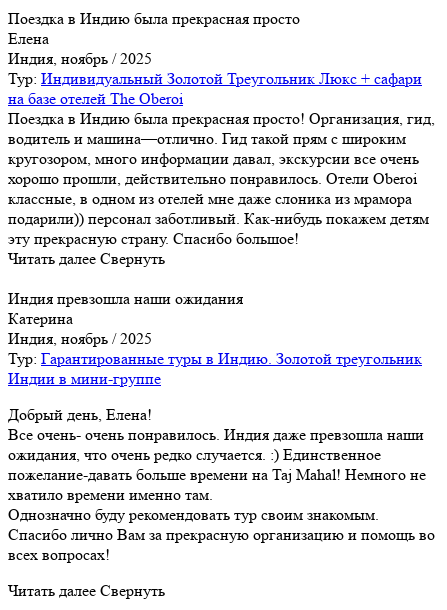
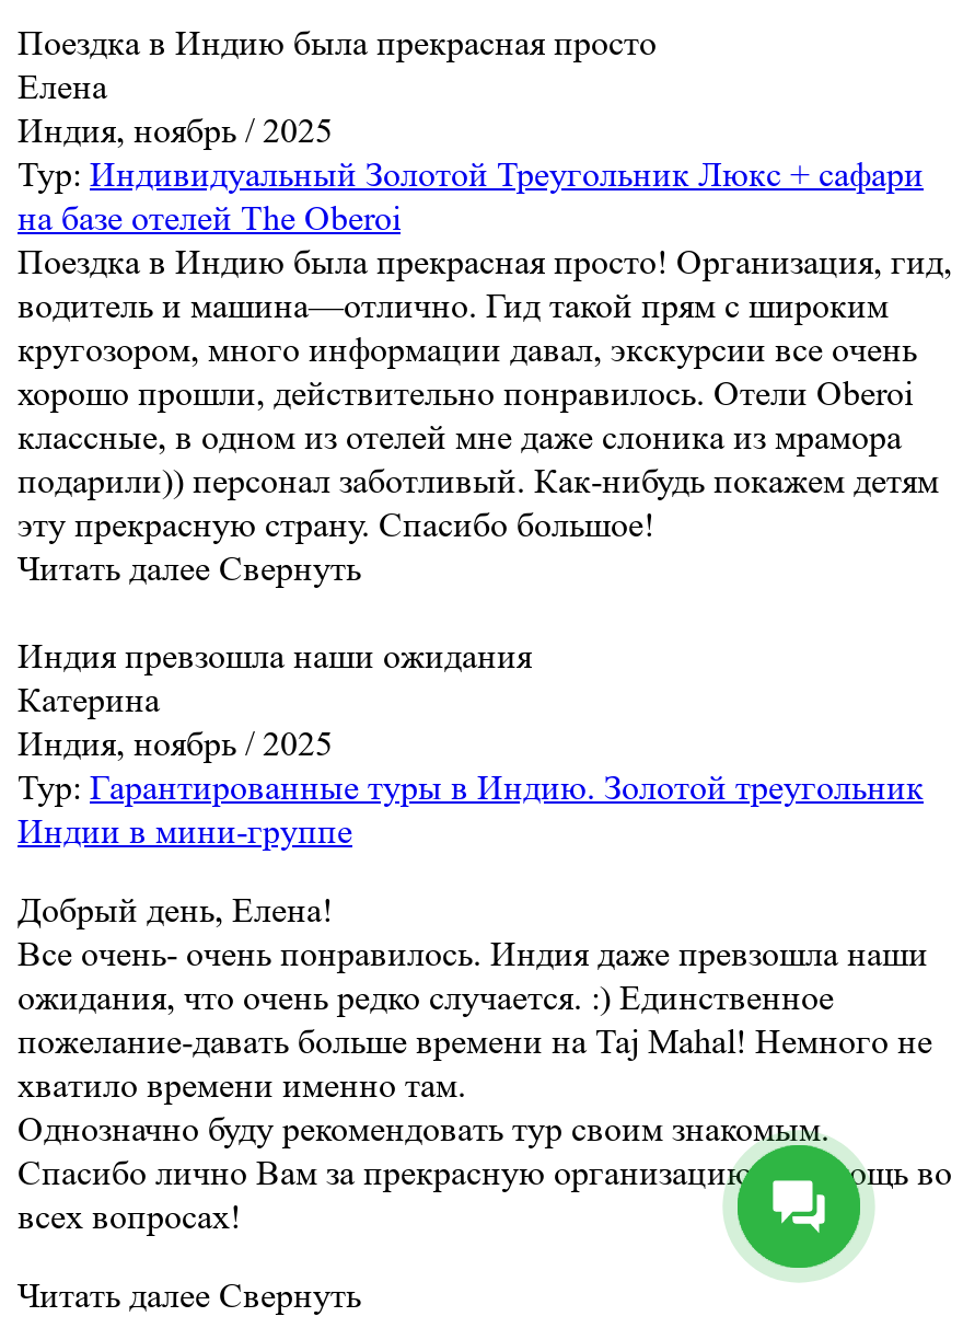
none -> [722,1198,875,1283] [image]

